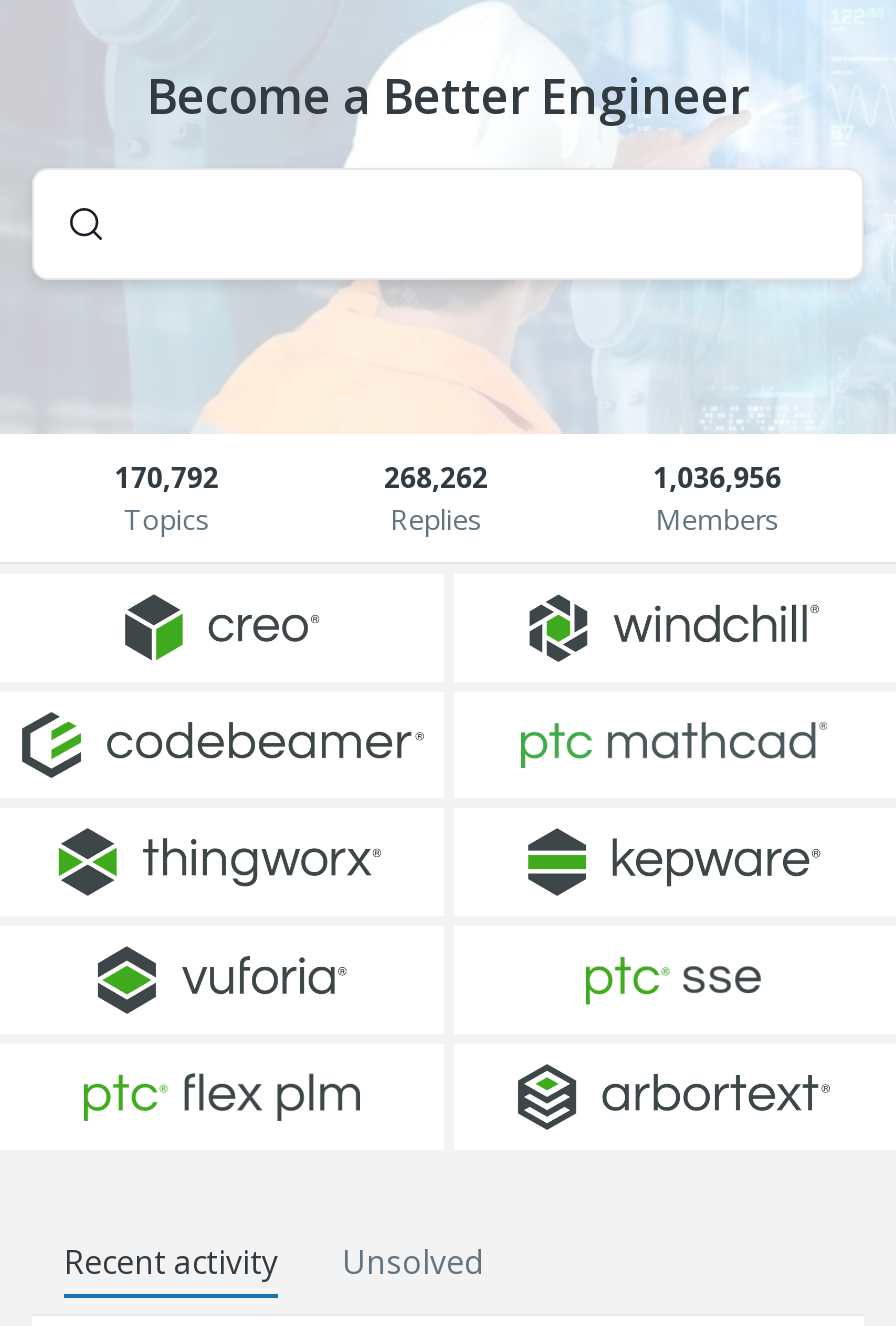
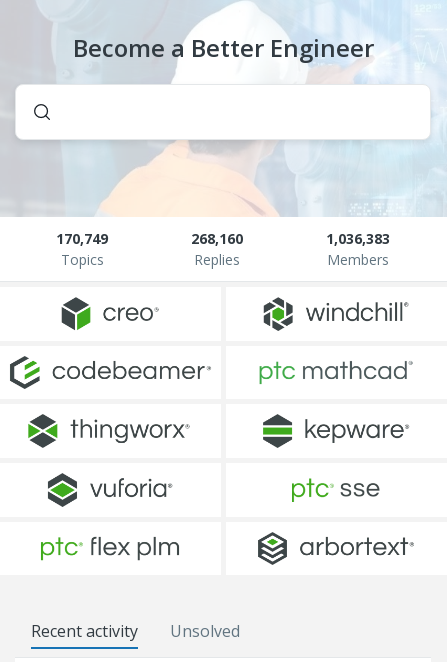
[115,458,219,496] 170,792 -> [56,229,108,248] 170,749
[384,458,488,496] 268,262 -> [191,229,243,248] 268,160
[653,458,781,496] 1,036,956 -> [326,229,390,248] 1,036,383

